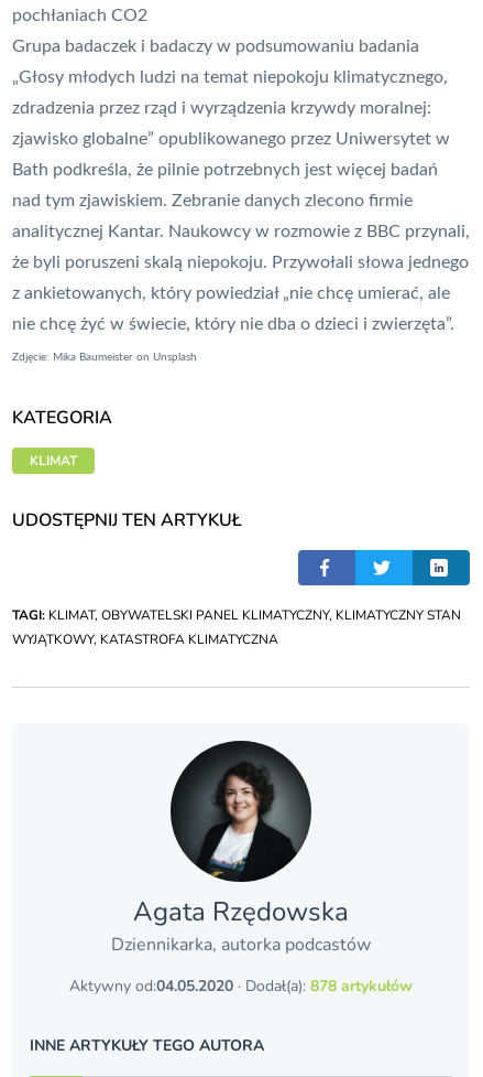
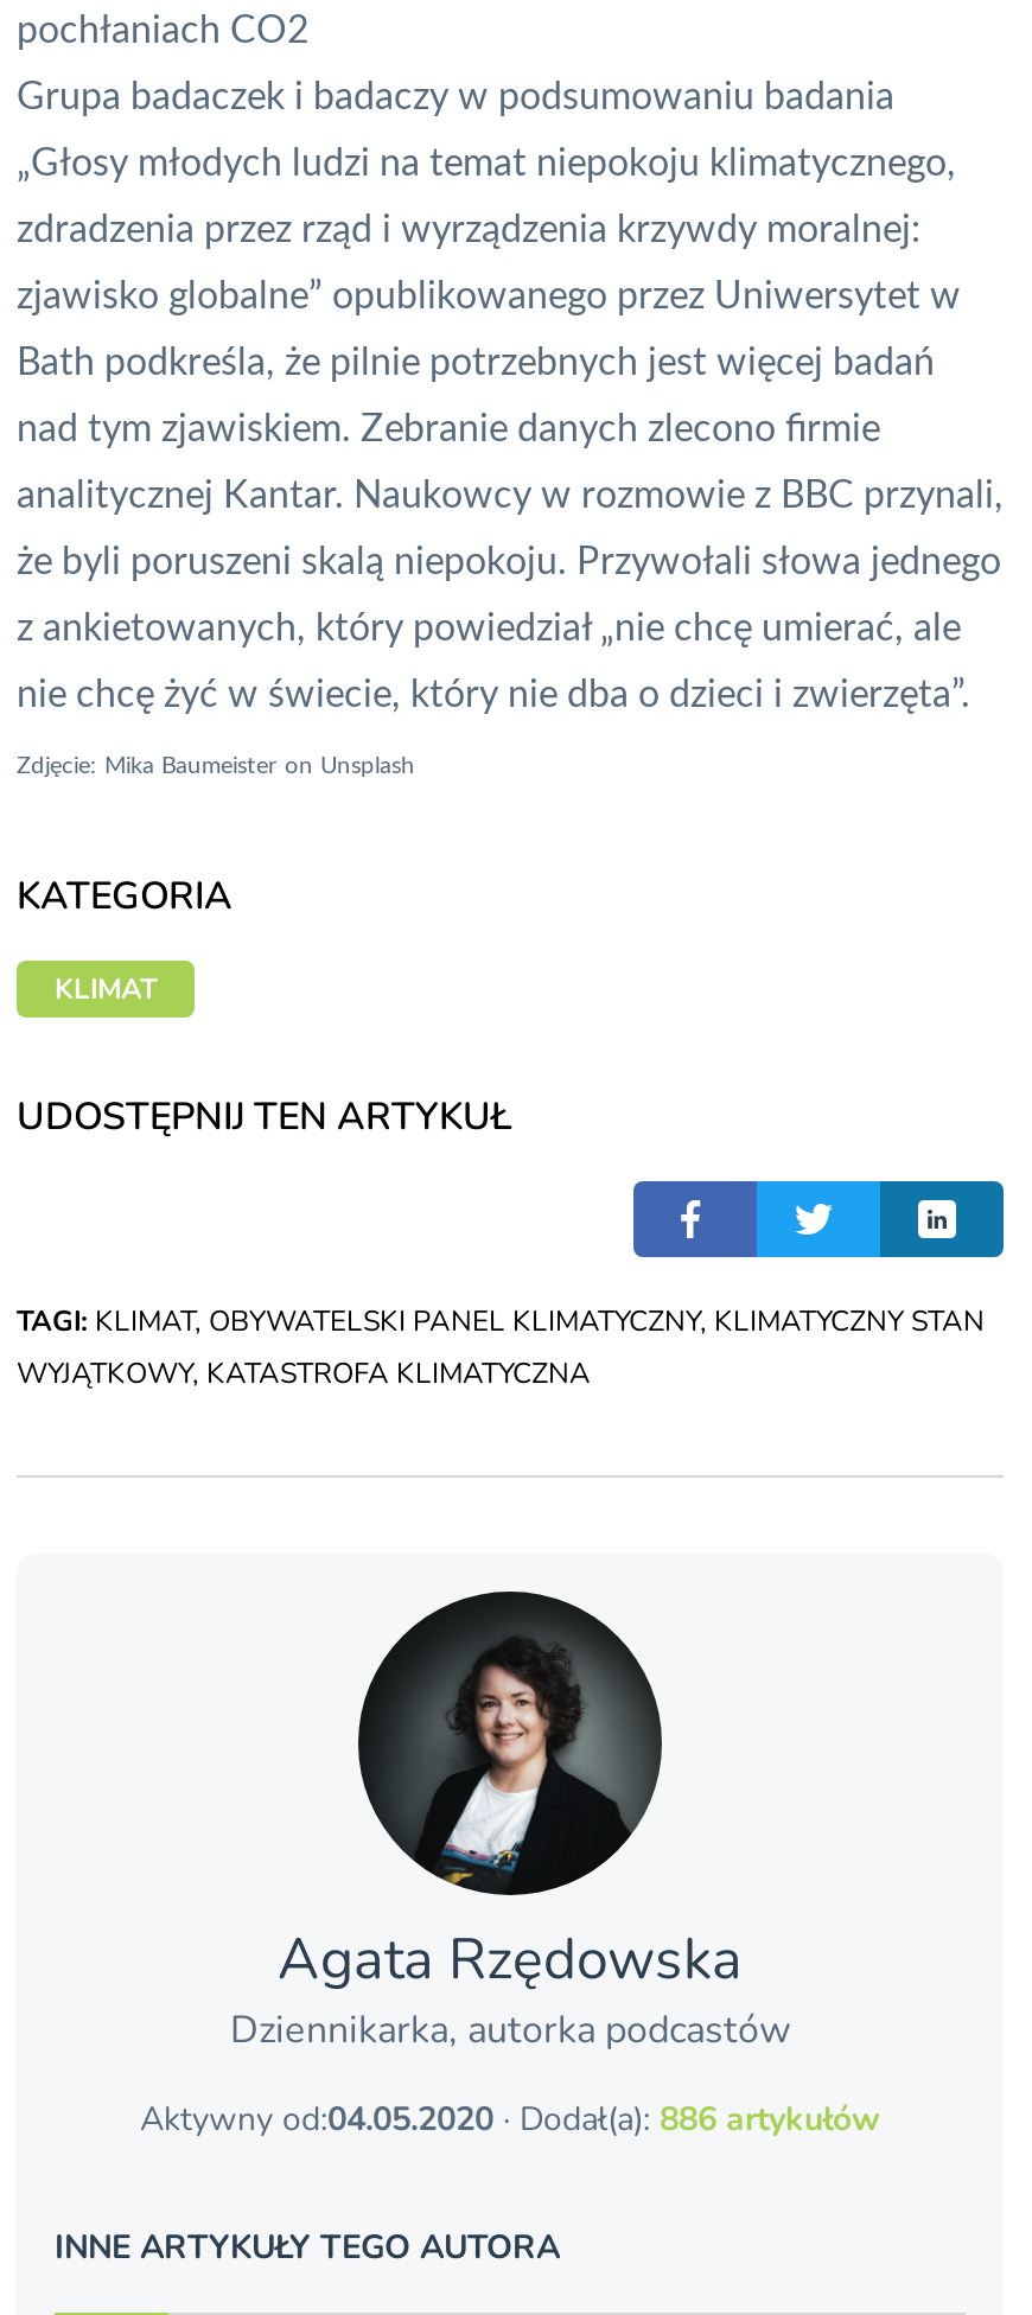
[69,976,413,997] Aktywny od:04.05.2020 · Dodał(a): 878 artykułów -> [140,2098,880,2143] Aktywny od:04.05.2020 · Dodał(a): 886 artykułów

